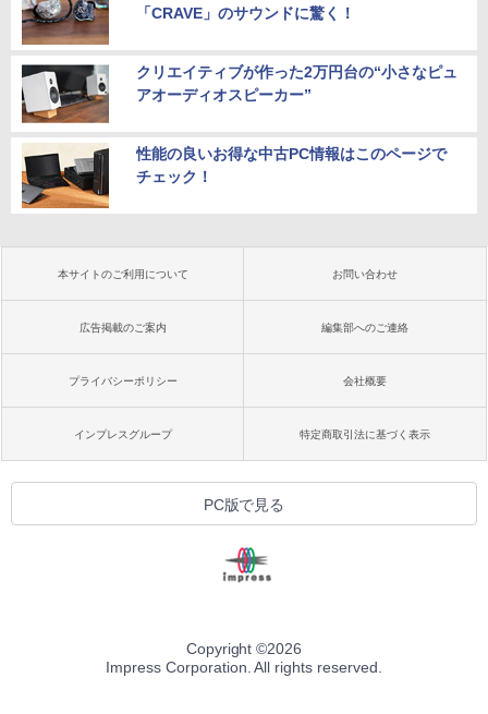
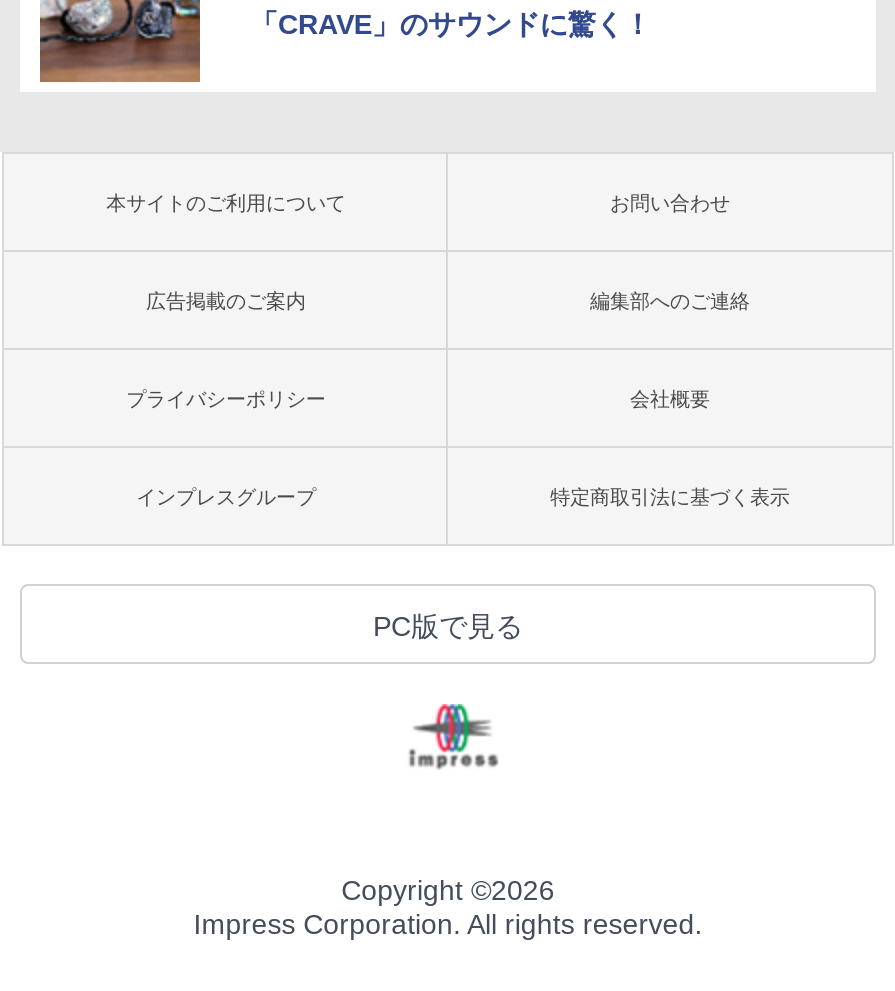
[21,63,457,185] [image] | クリエイティブが作った2万円台の“小さなピュ | アオーディオスピーカー” | 性能の良いお得な中古PC情報はこのページで | チェック！ -> none
[21,144,110,208] [image] -> none

